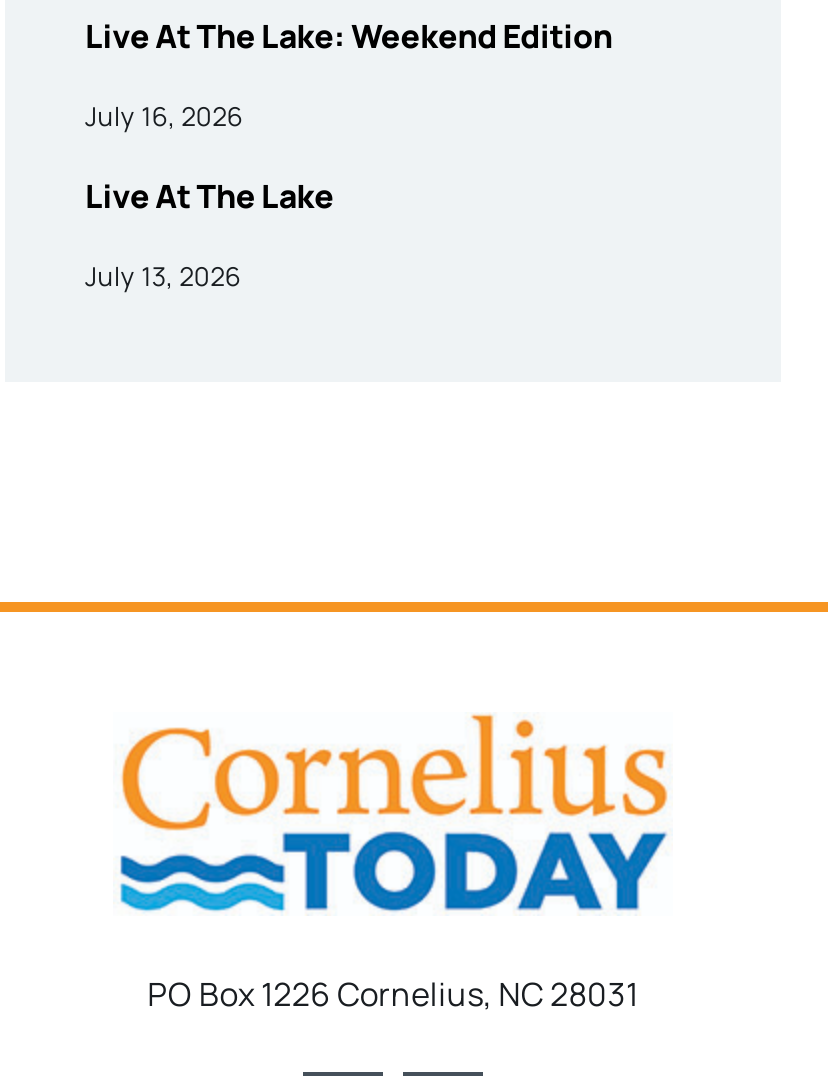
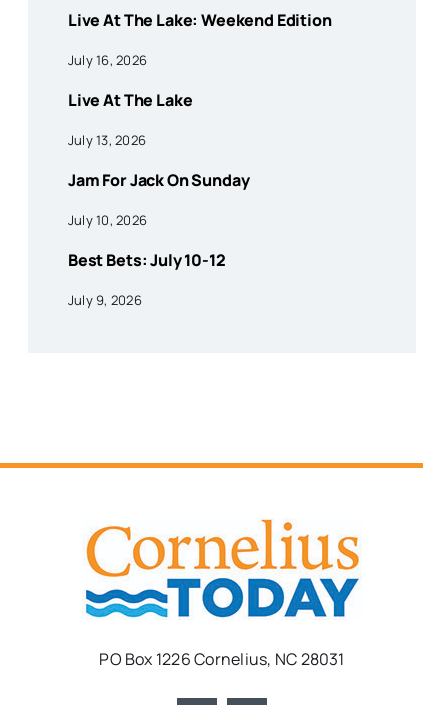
none -> [68,169,249,309] Jam For Jack On Sunday | July 10, 2026 | Best Bets: July 10-12 | July 9, 2026

